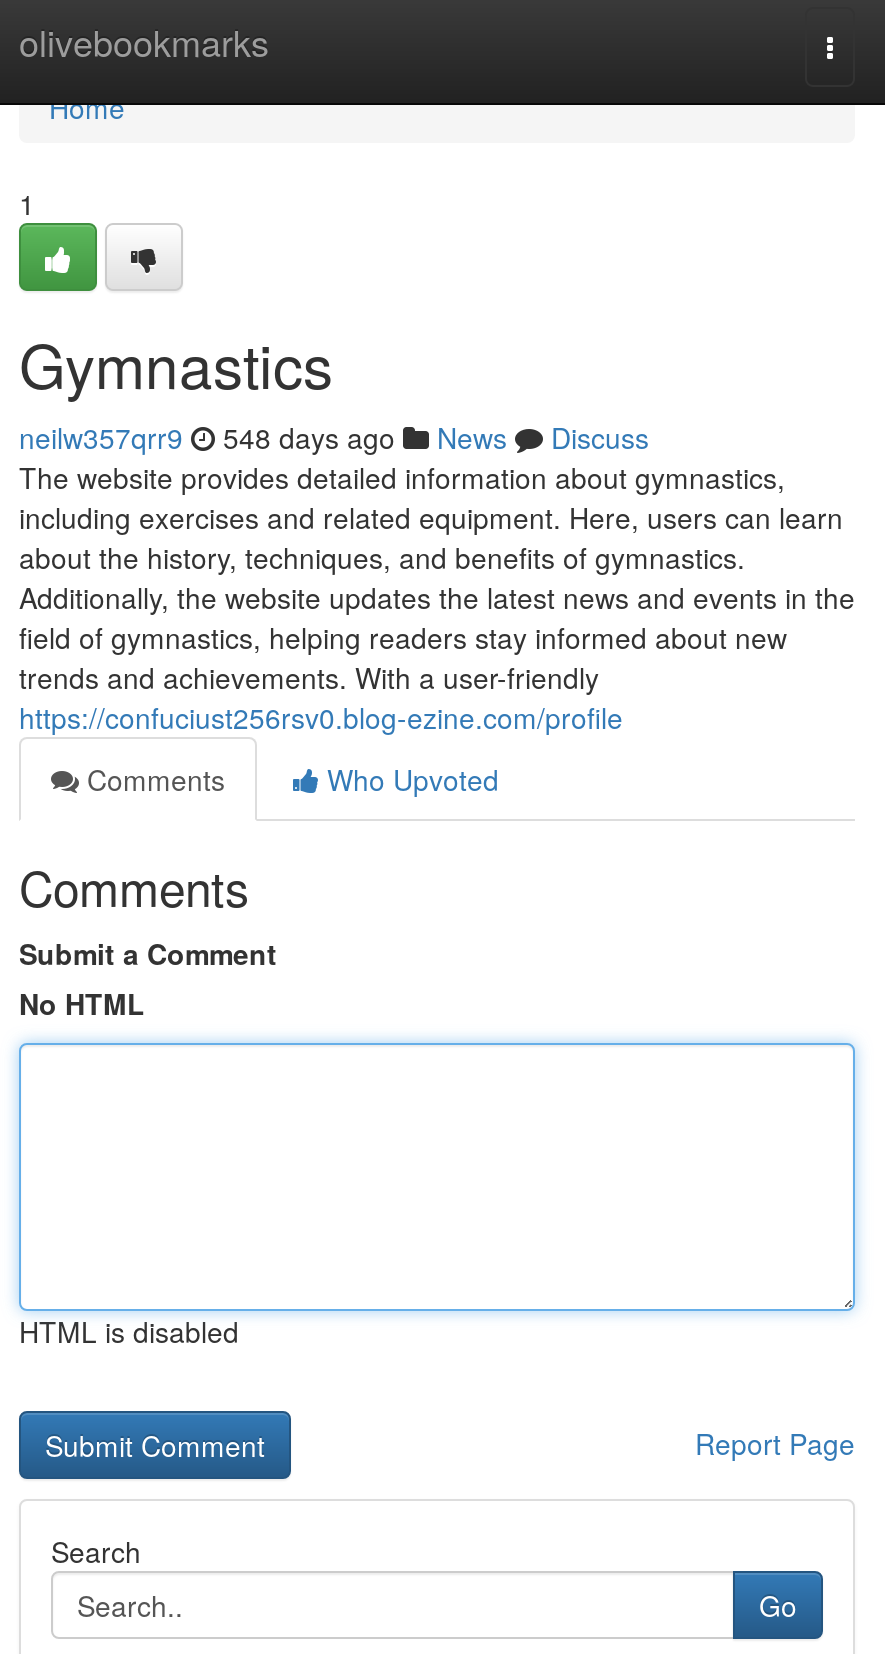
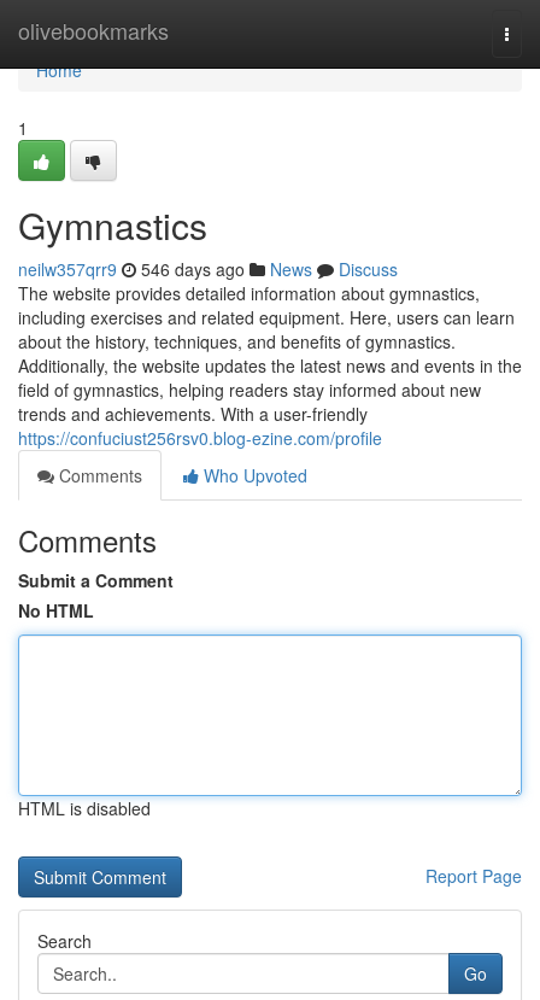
[19,417,649,457] neilw357qrr9 548 days ago News Discuss -> [18,257,398,281] neilw357qrr9 546 days ago News Discuss

